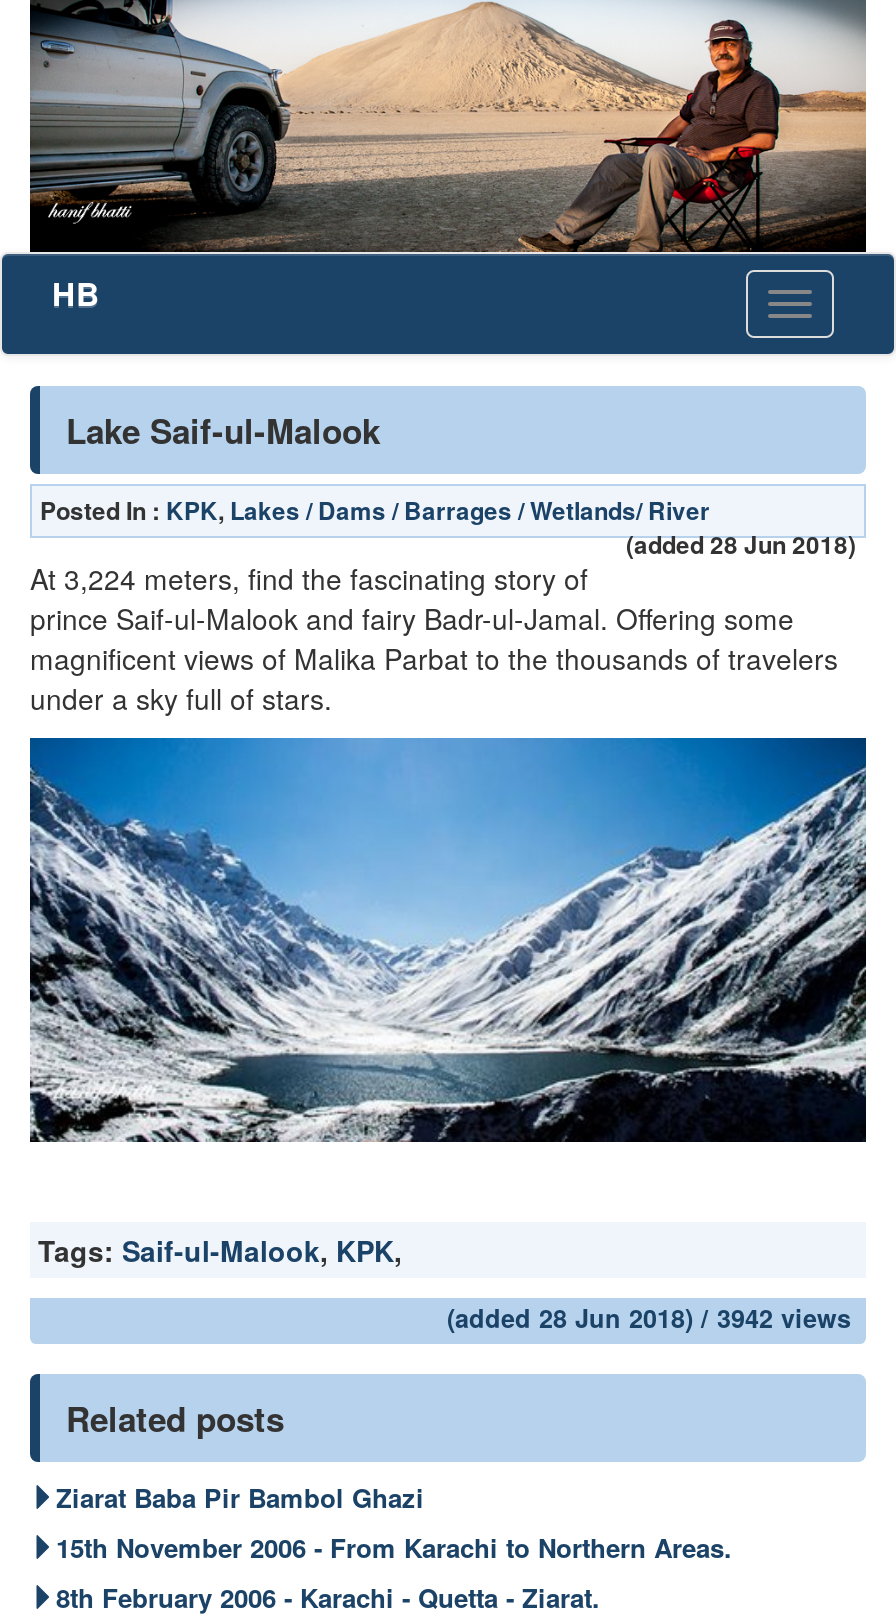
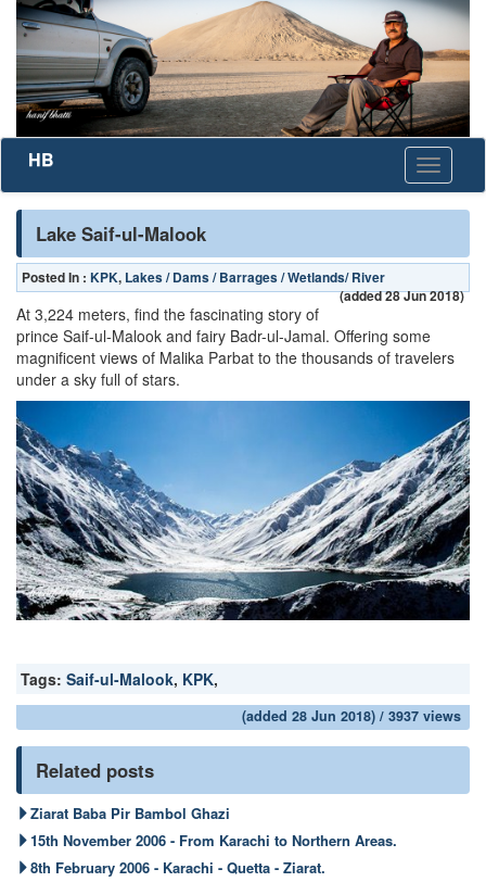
[447,1301,851,1337] (added 28 Jun 2018) / 3942 views -> [242,706,462,726] (added 28 Jun 2018) / 3937 views

